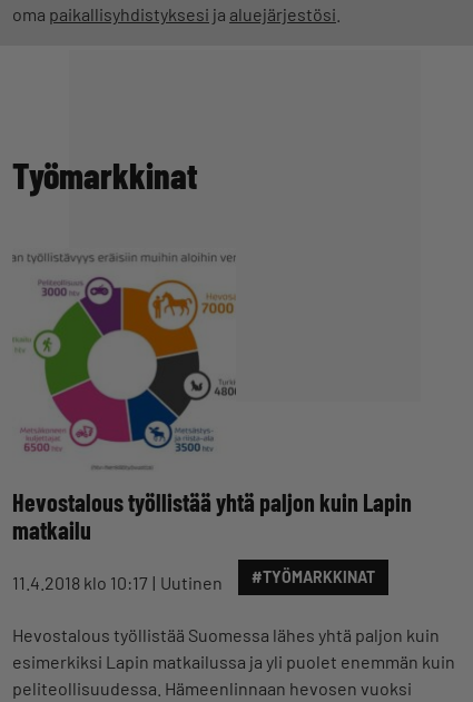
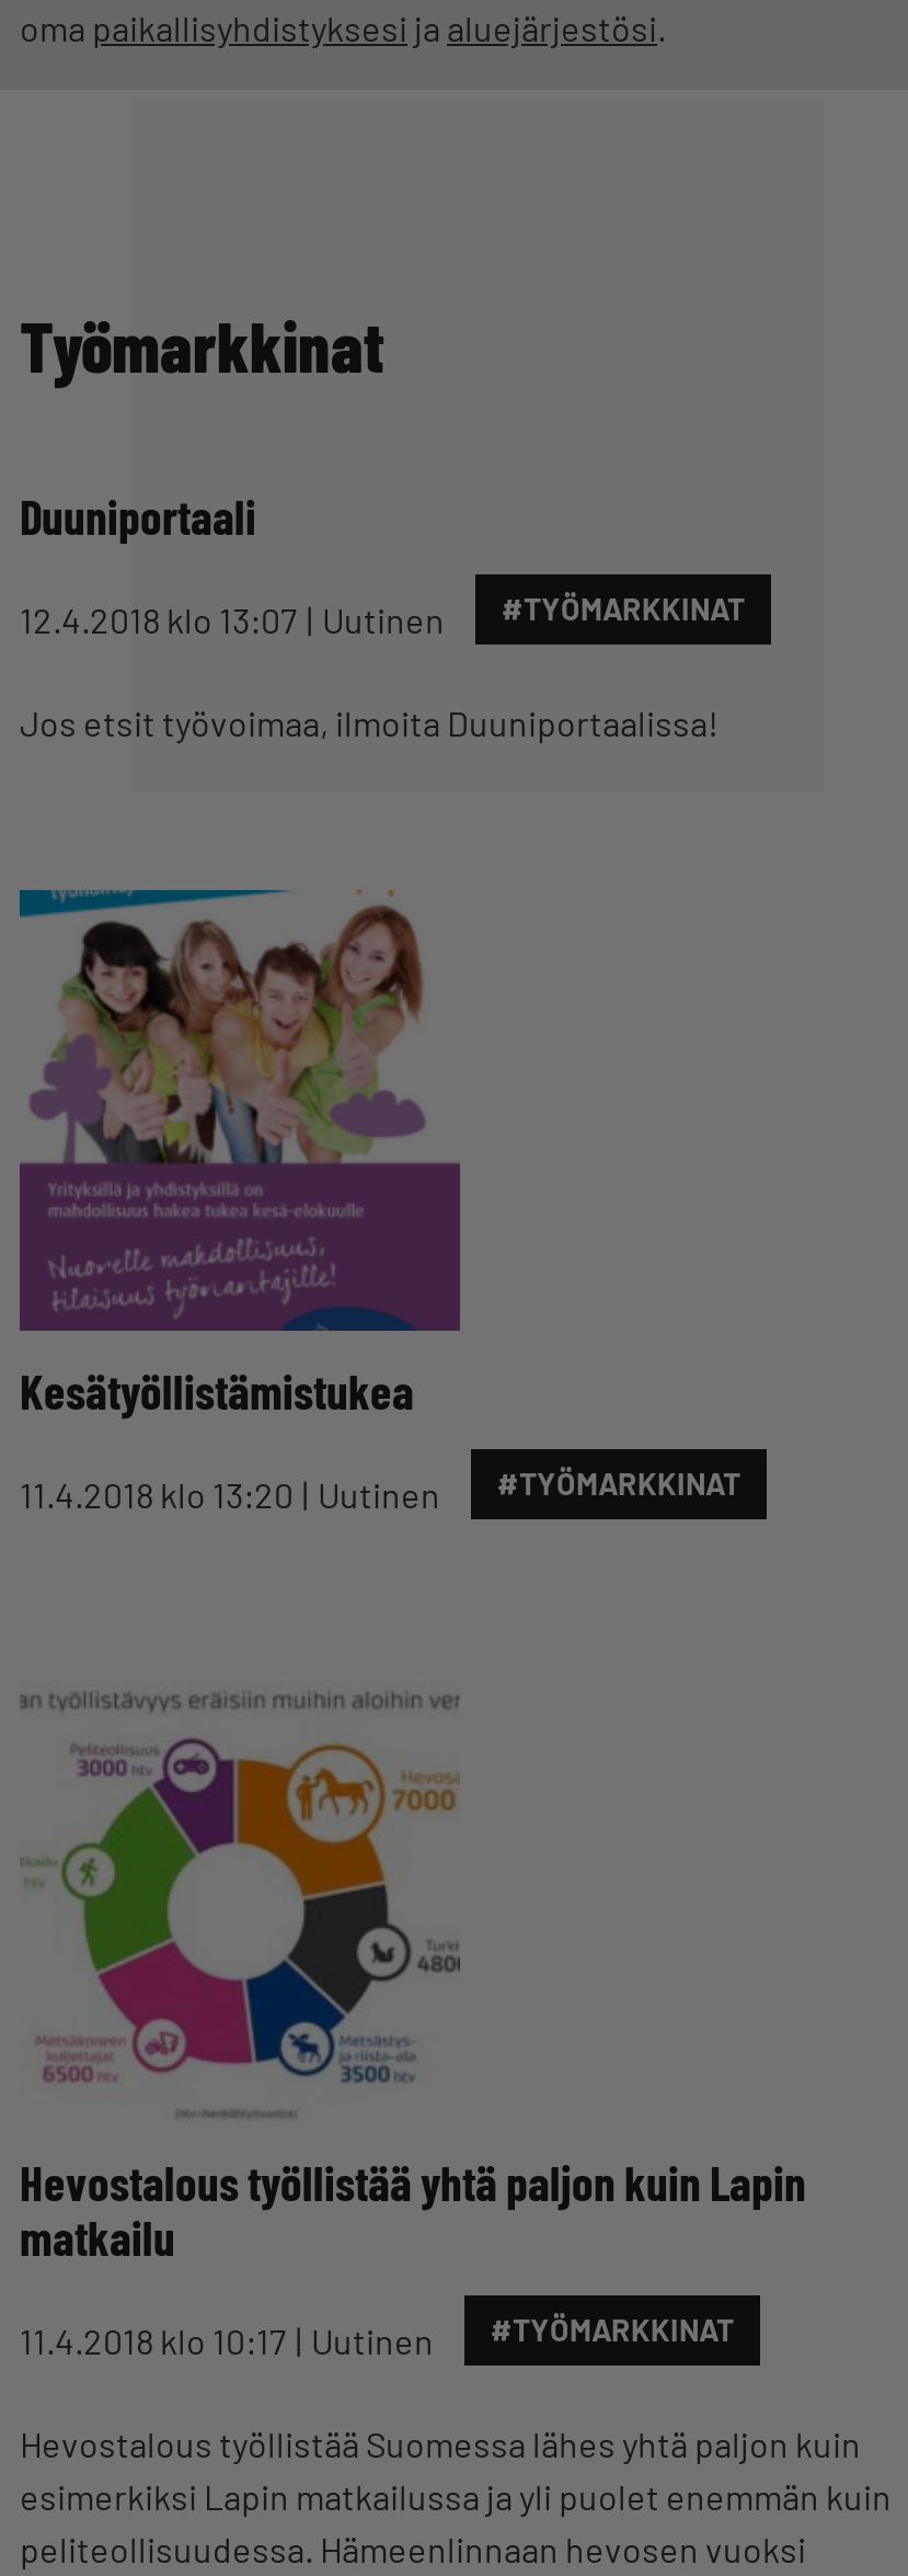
none -> [18,888,740,1515] [image] | Kesätyöllistämistukea | 11.4.2018 klo 13:20 Uutinen | #TYÖMARKKINAT
none -> [20,487,745,743] Duuniportaali | 12.4.2018 klo 13:07 Uutinen | #TYÖMARKKINAT | Jos etsit työvoimaa, ilmoita Duuniportaalissa!

